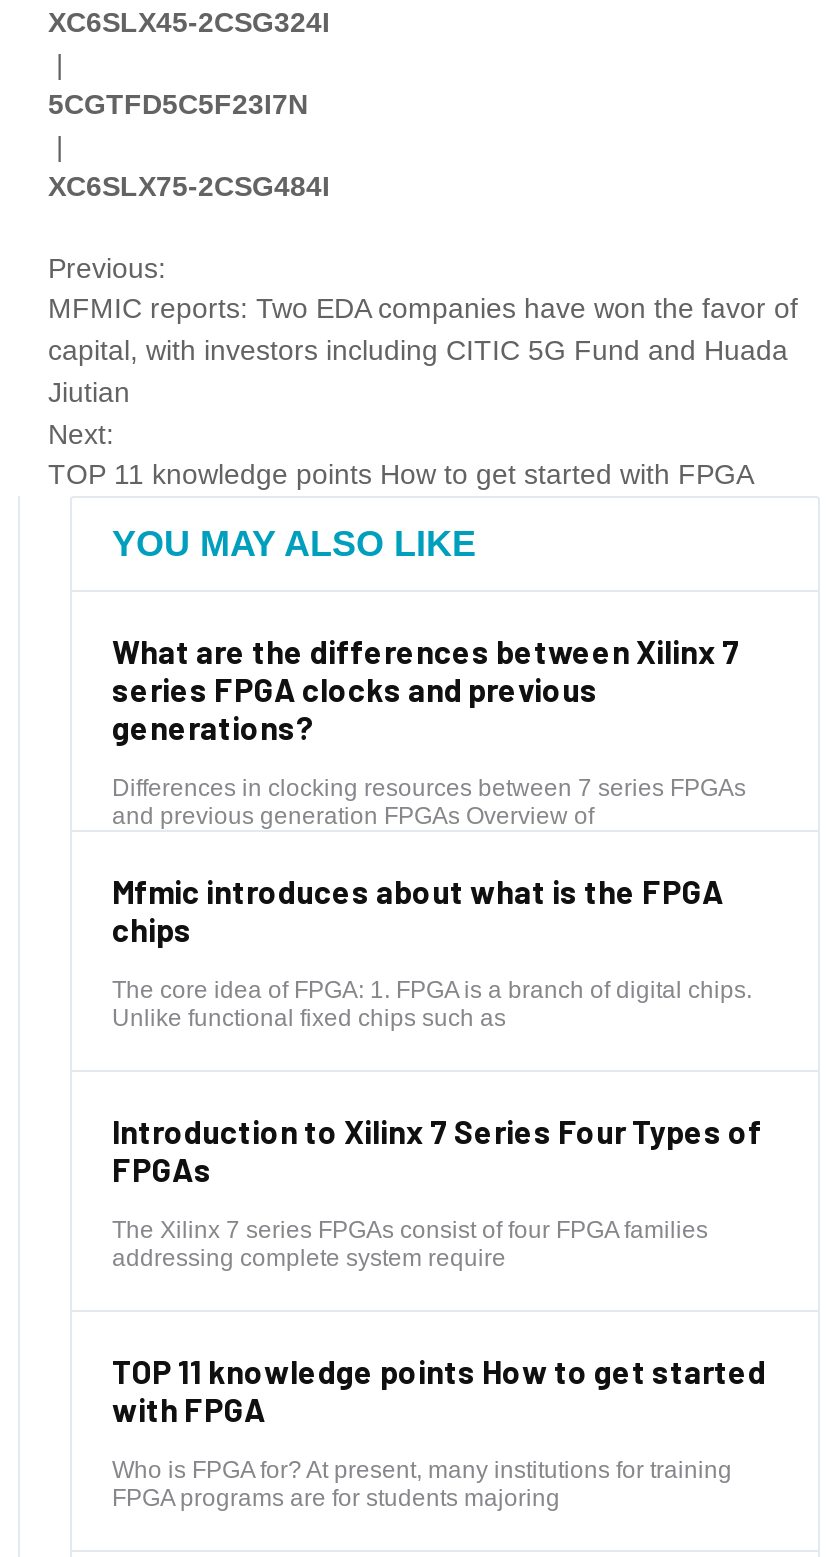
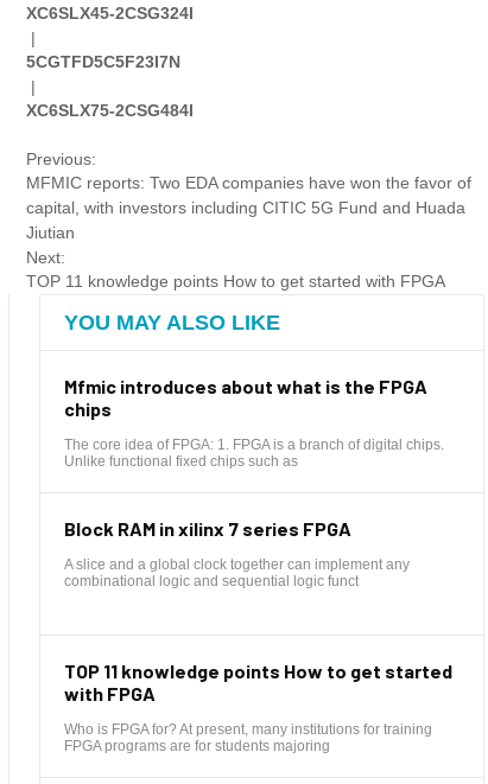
[112,631,746,829] What are the differences between Xilinx 7 | series FPGA clocks and previous | generations? | Differences in clocking resources between 7 series FPGAs | and previous generation FPGAs Overview of -> none
[112,1111,762,1187] Introduction to Xilinx 7 Series Four Types of | FPGAs -> [64,517,351,539] Block RAM in xilinx 7 series FPGA
[112,1215,708,1271] The Xilinx 7 series FPGAs consist of four FPGA families | addressing complete system require -> [64,556,410,589] A slice and a global clock together can implement any | combinational logic and sequential logic funct

